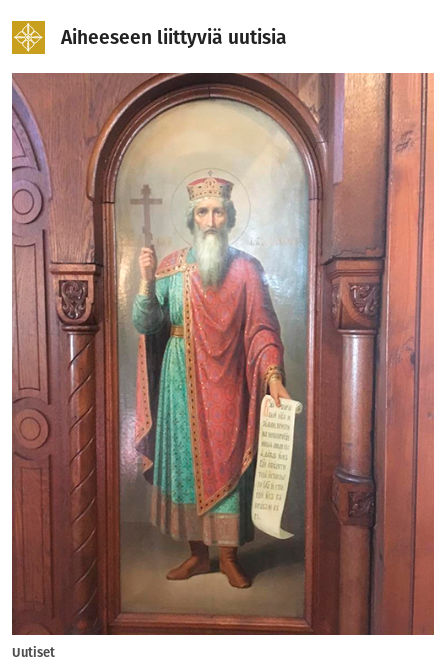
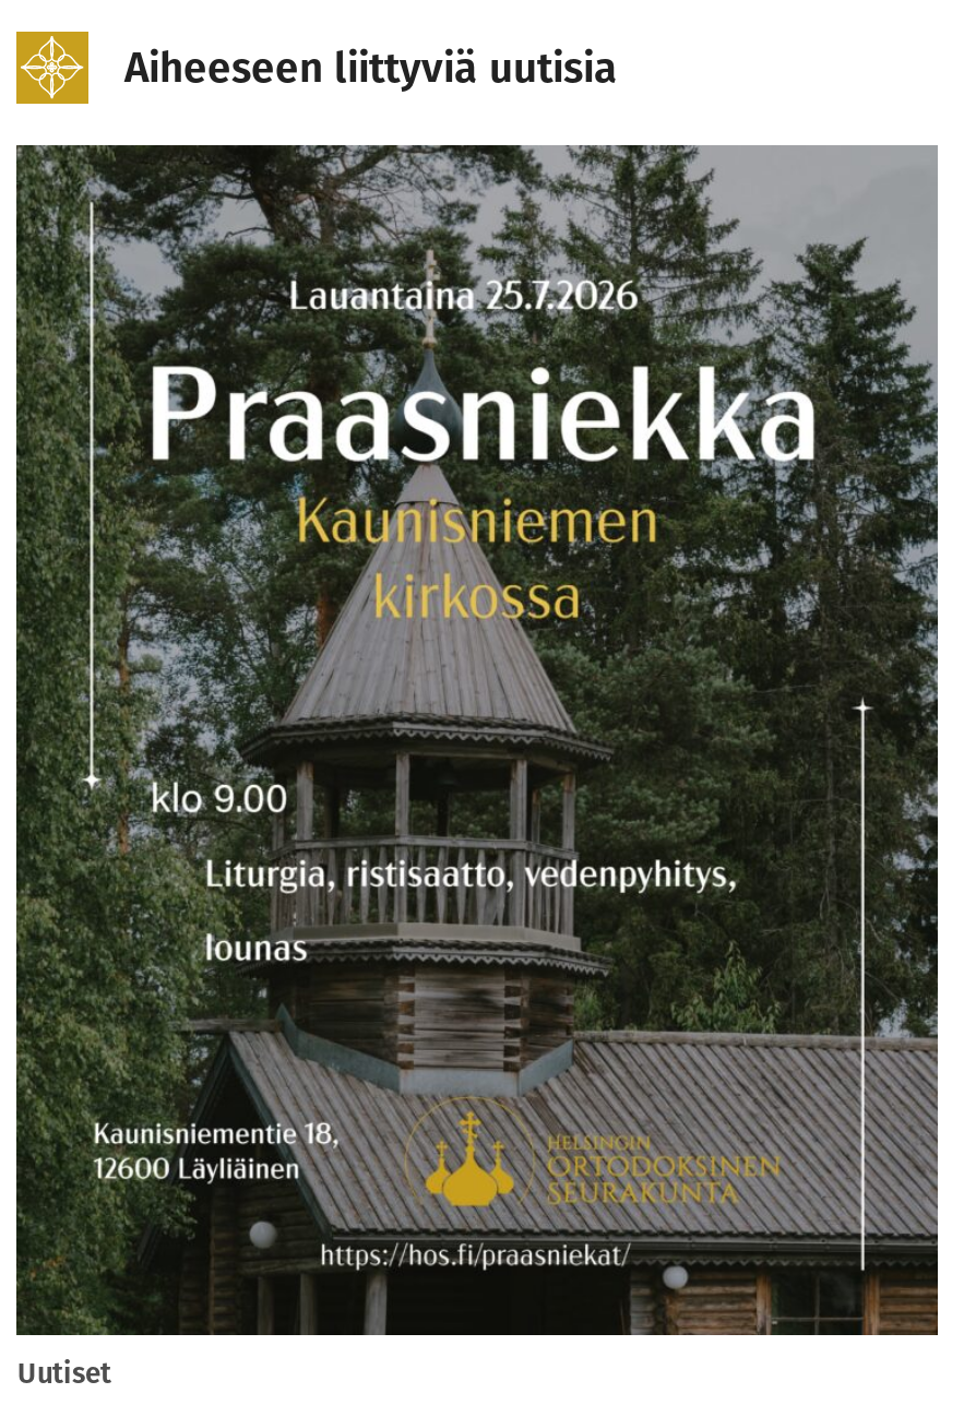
[11,72,435,636] [image] -> [14,143,940,1337] [image]

